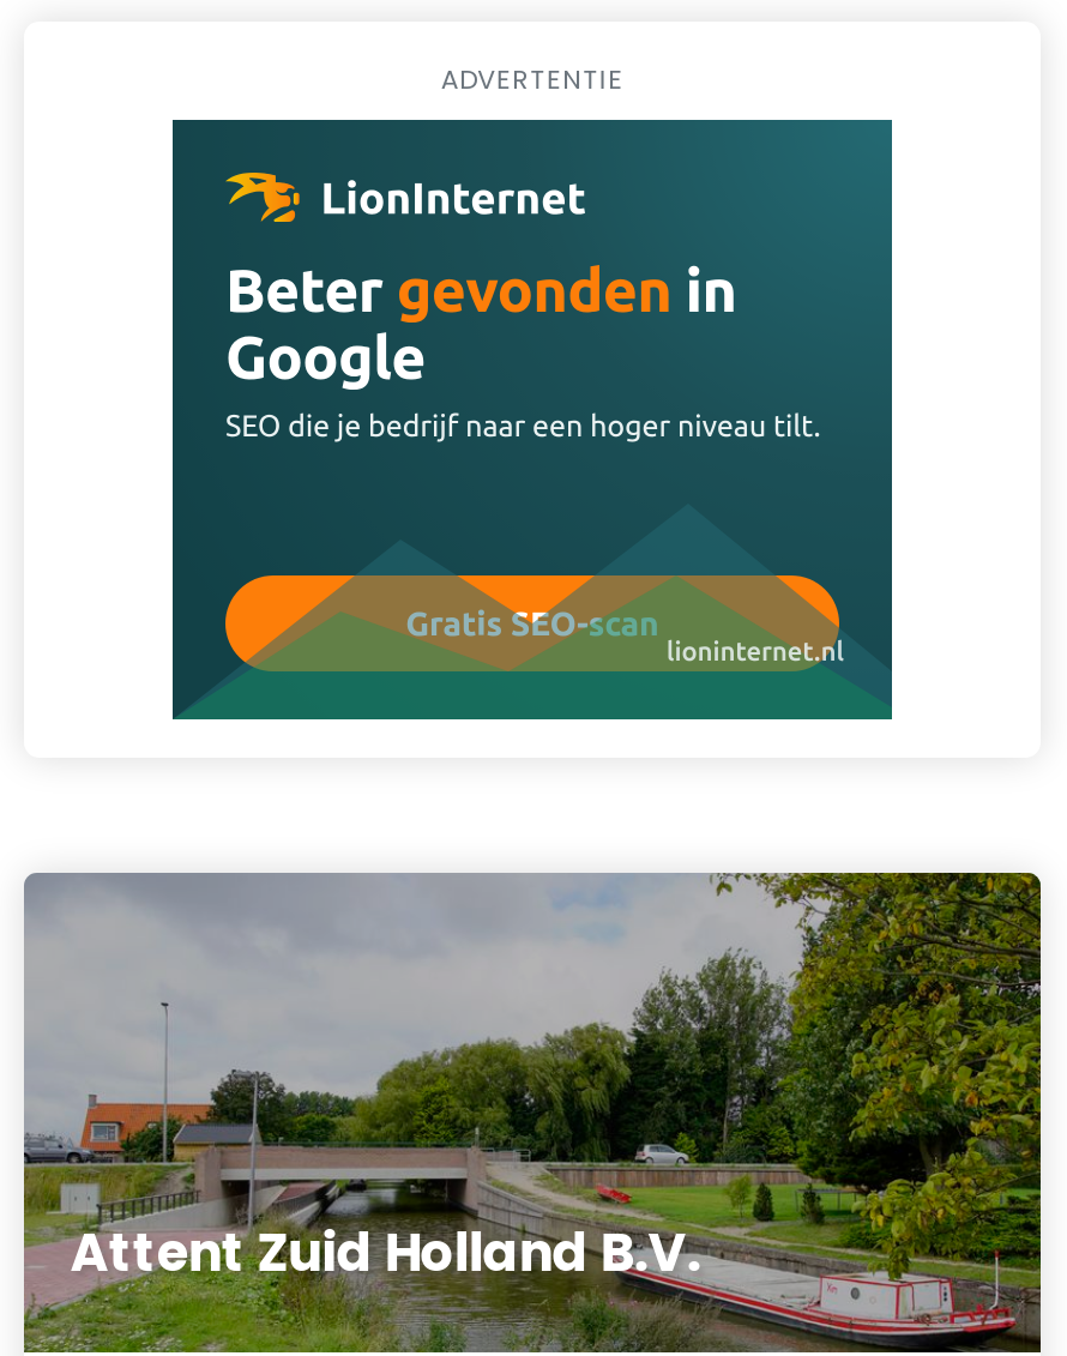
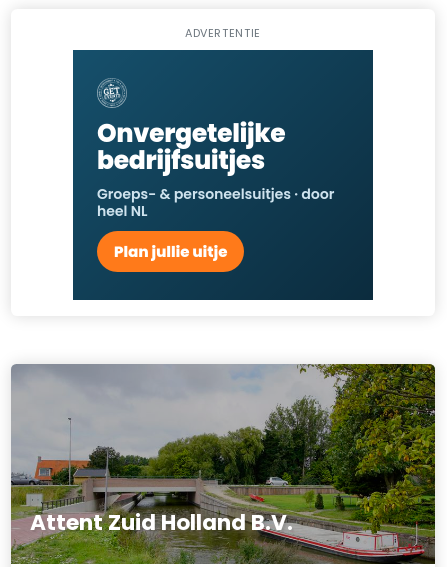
[177,120,892,719] [image] -> [76,50,373,300] [image]

